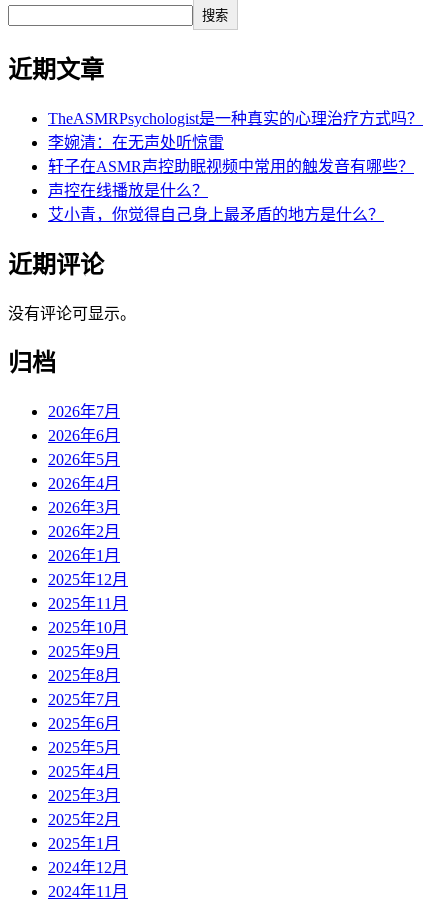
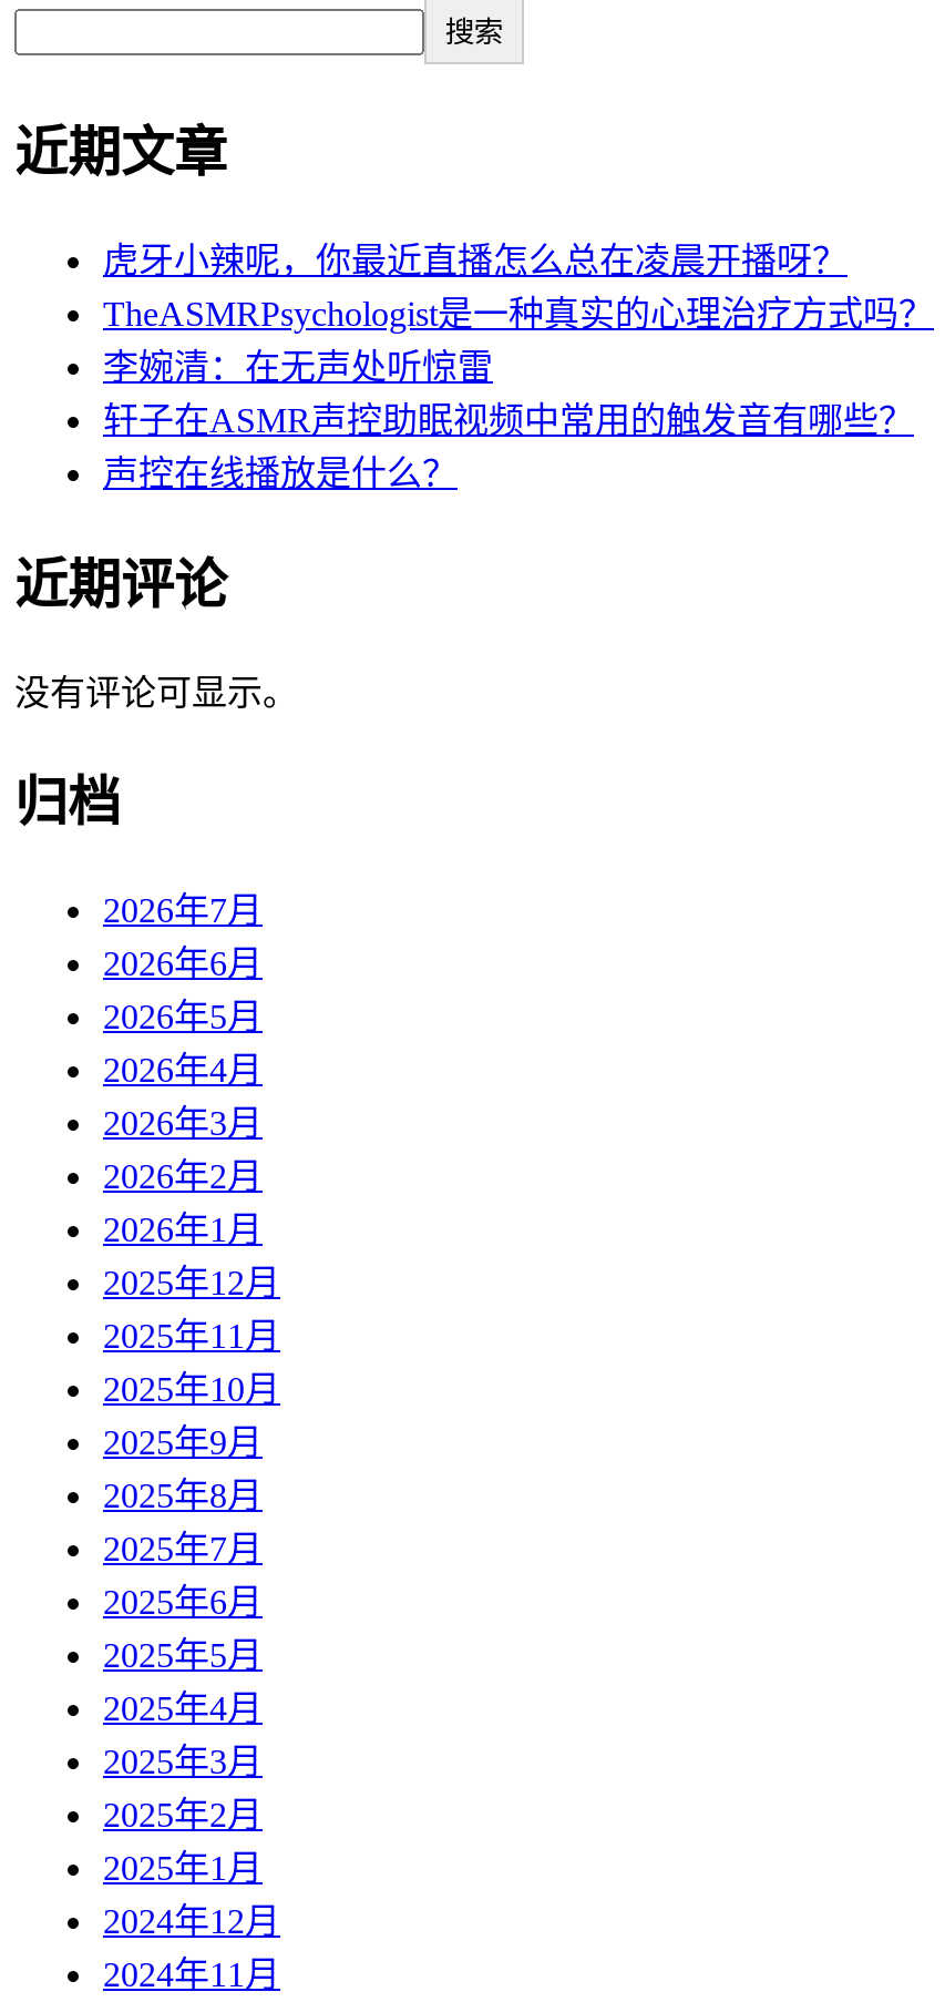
none -> [103,241,848,279] 虎牙小辣呢，你最近直播怎么总在凌晨开播呀？
moved [48,110,423,199] -> [103,294,934,492]: TheASMRPsychologist是一种真实的心理治疗方式吗？ | 李婉清：在无声处听惊雷 | 轩子在ASMR声控助眠视频中常用的触发音有哪些？ | 声控在线播放是什么？
[48,206,384,223] 艾小青，你觉得自己身上最矛盾的地方是什么？ -> none

